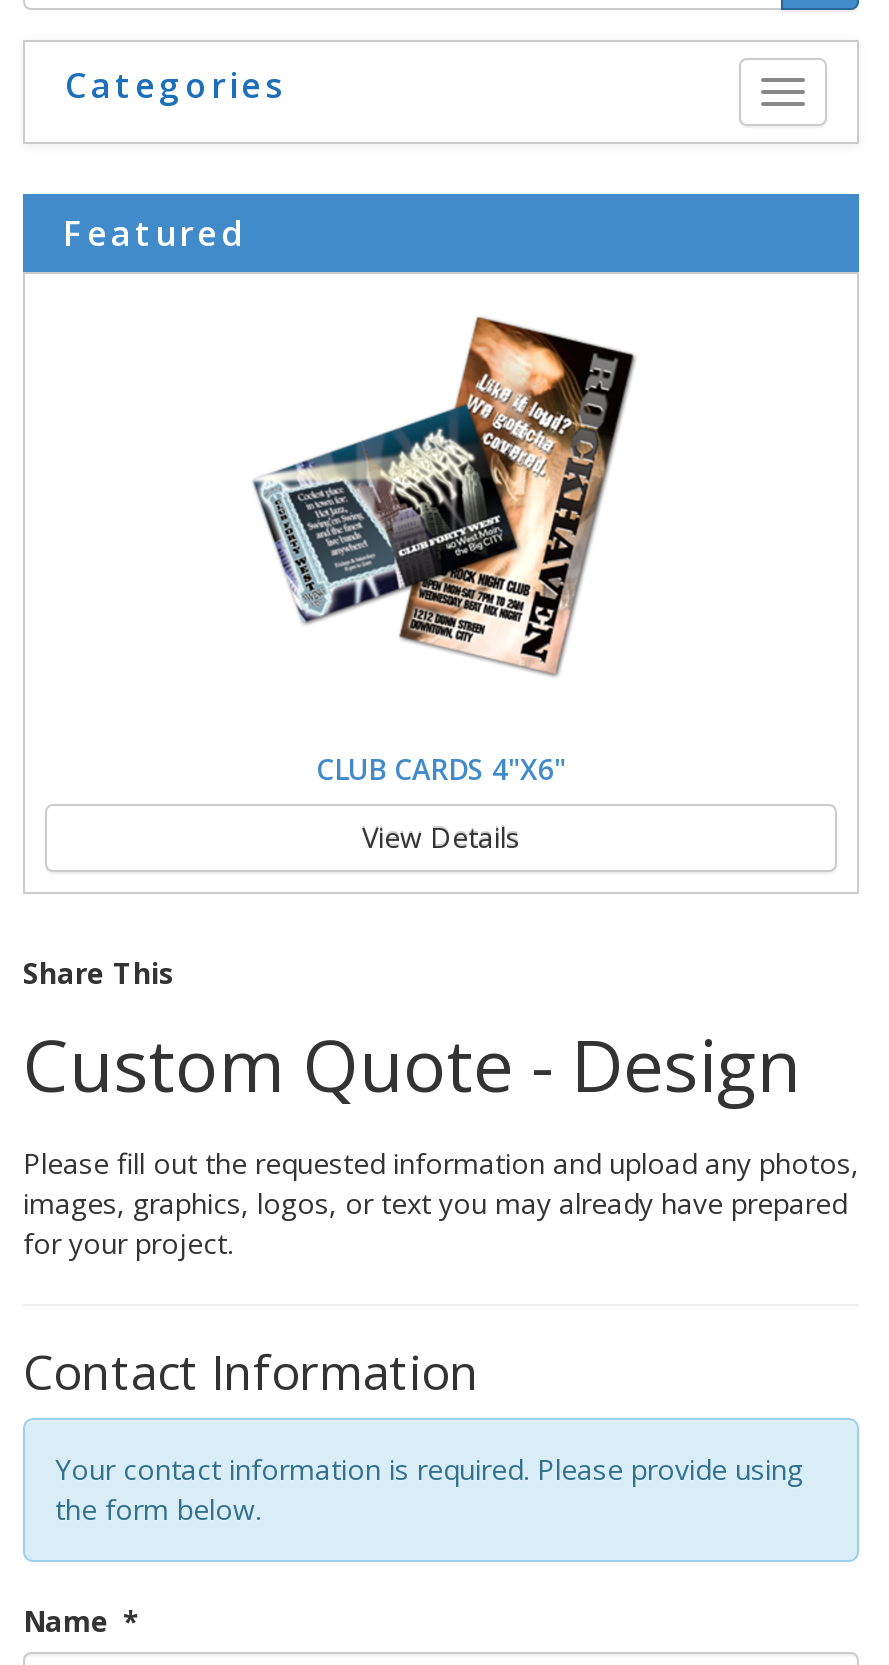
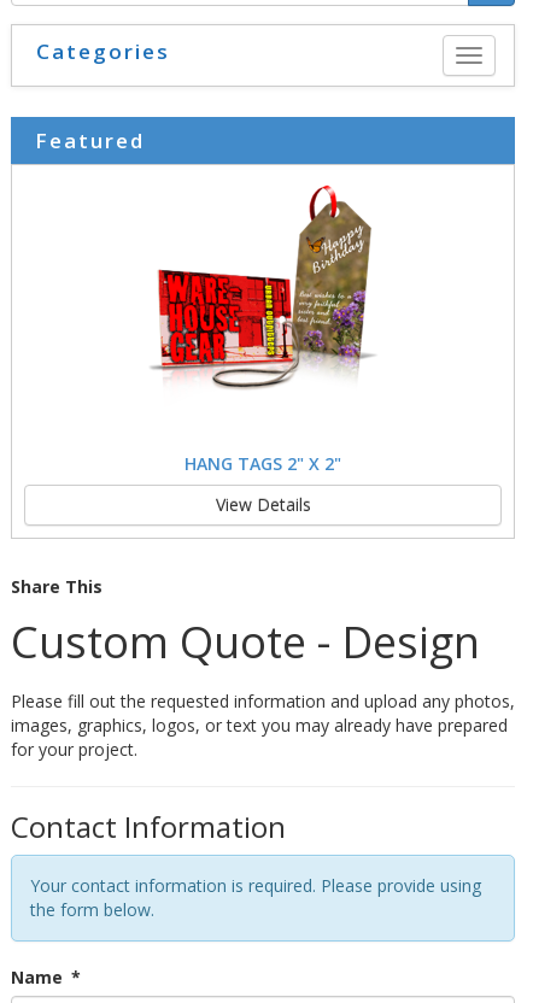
[251,308,637,788] [image] | CLUB CARDS 4"X6" -> [151,184,380,475] [image] | HANG TAGS 2" X 2"

